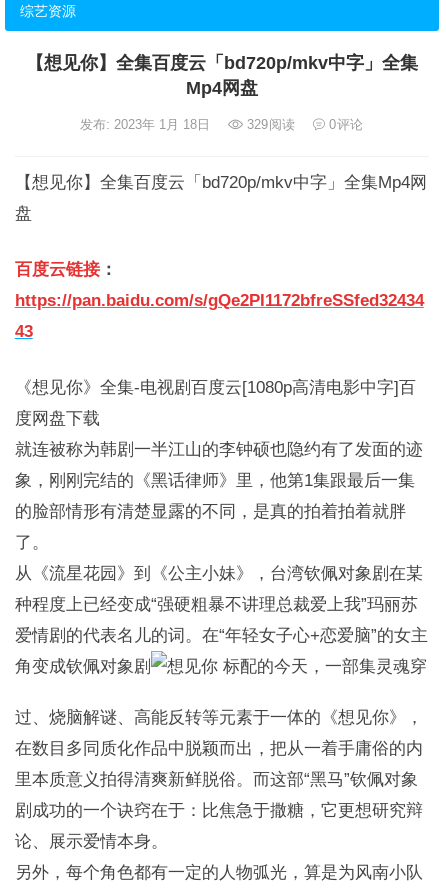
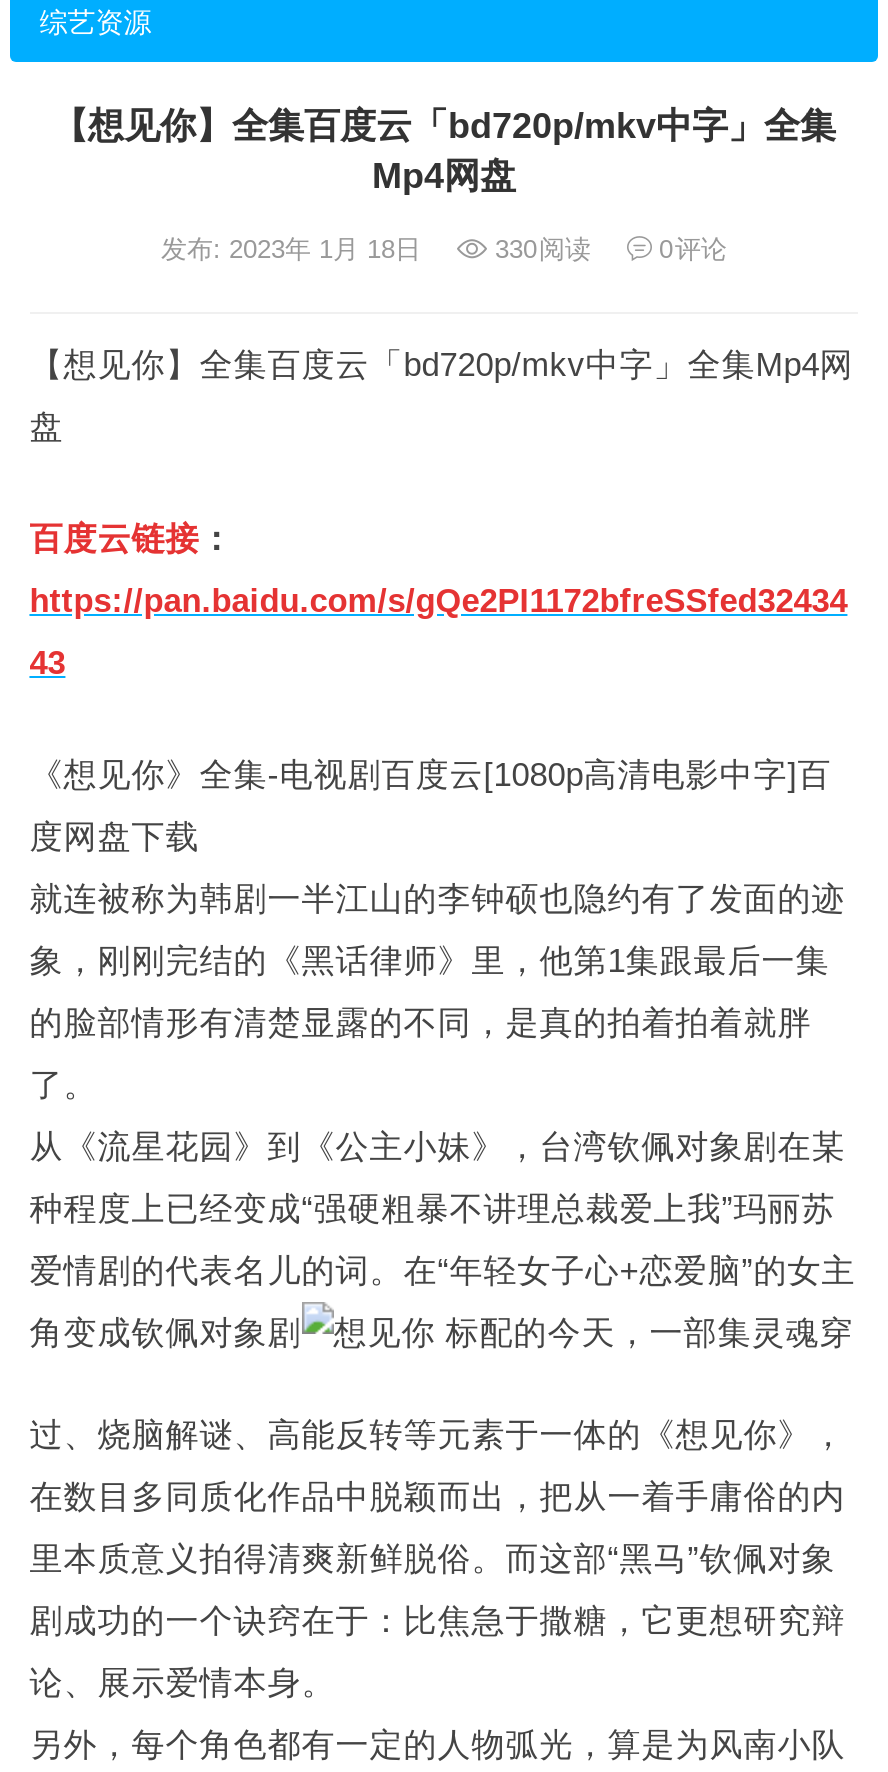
[80,117,363,132] 发布: 2023年 1月 18日 329阅读 0评论 -> [161,234,727,264] 发布: 2023年 1月 18日 330阅读 0评论

